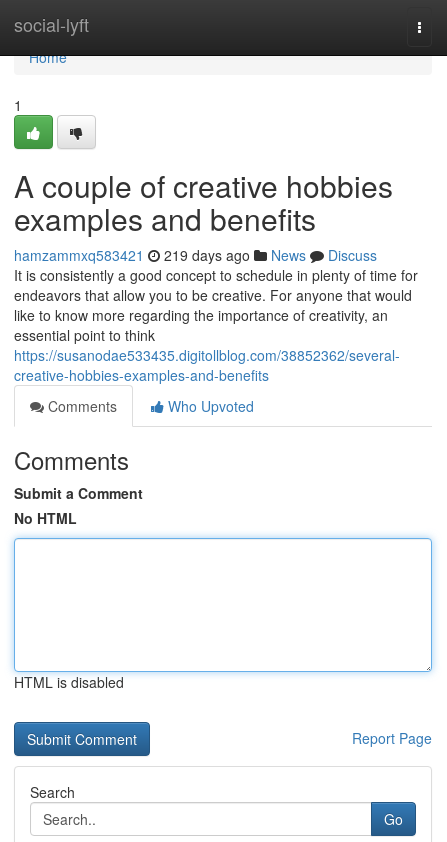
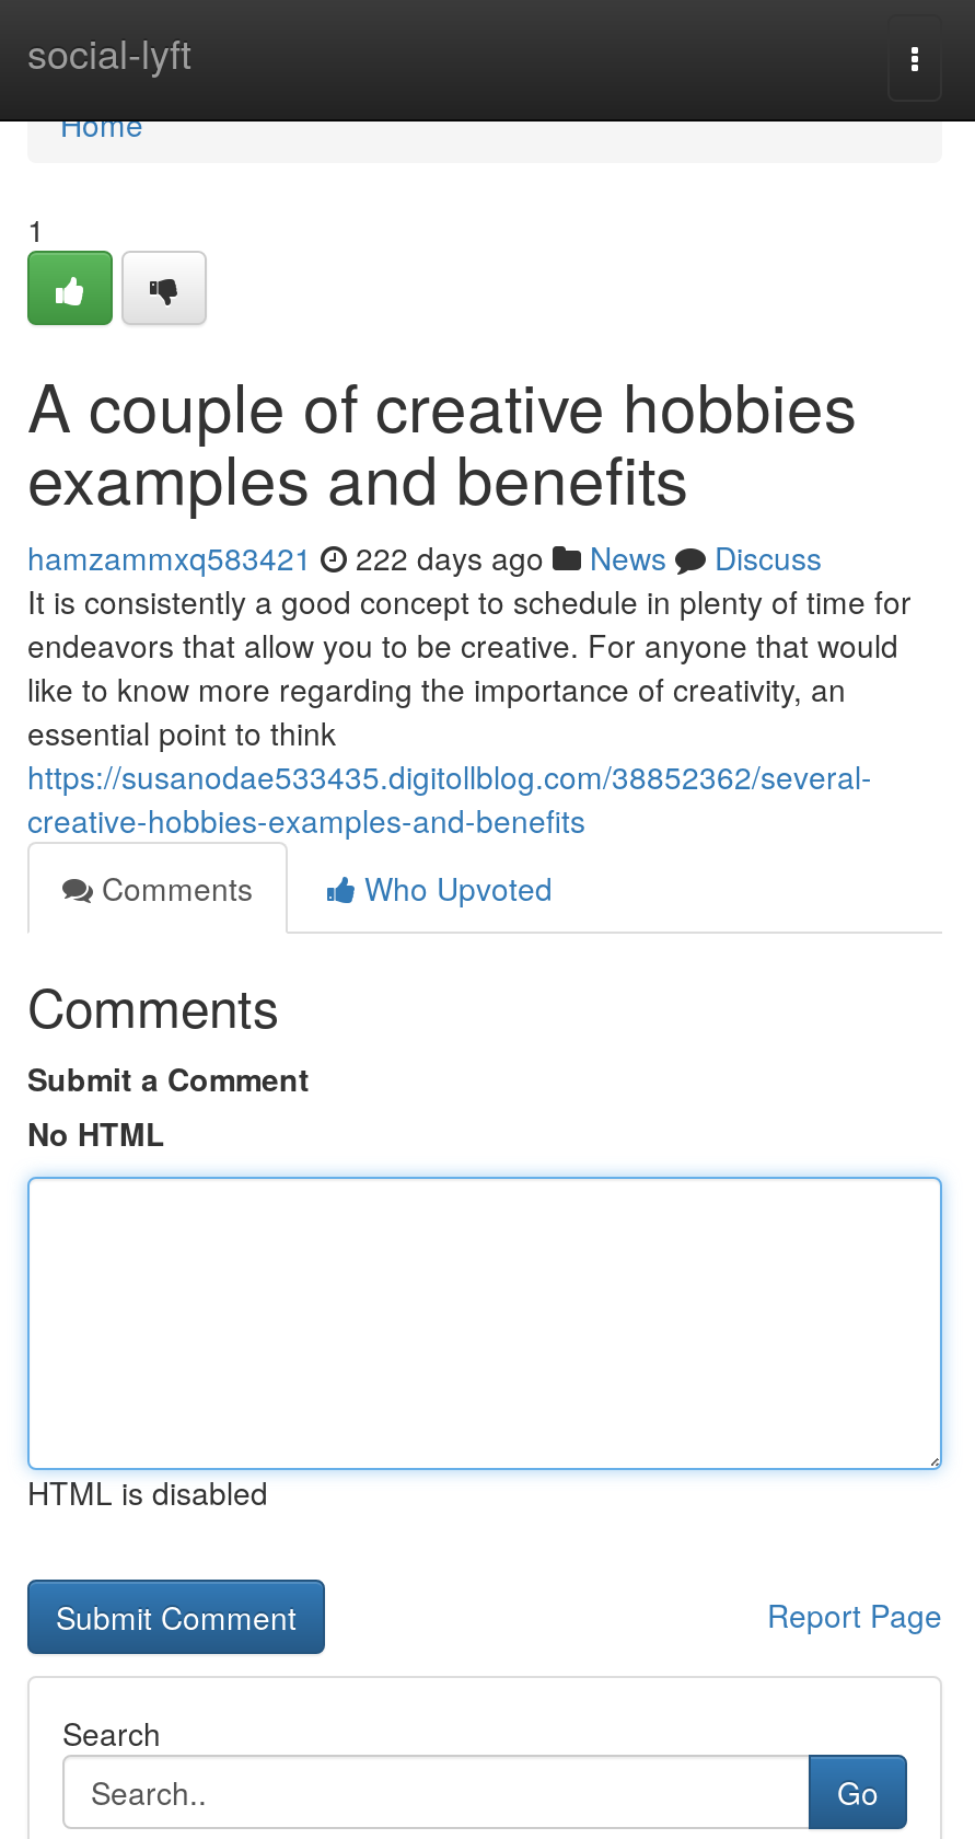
[14,245,377,265] hamzammxq583421 219 days ago News Discuss -> [27,535,822,579] hamzammxq583421 222 days ago News Discuss

